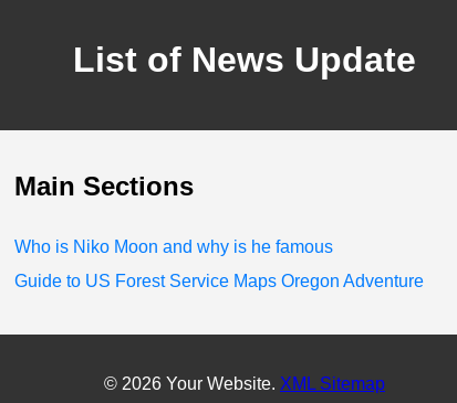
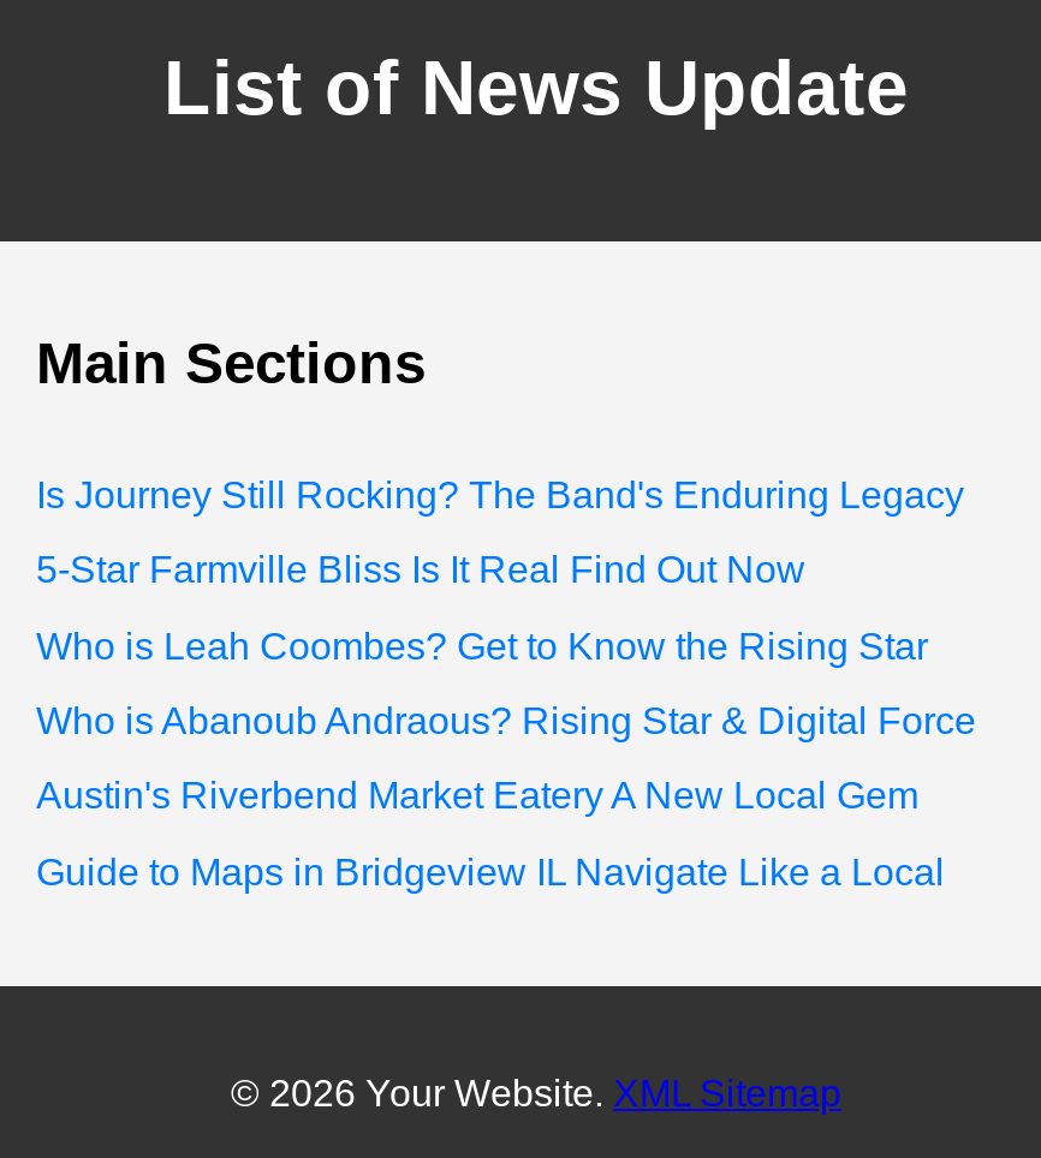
[14,237,424,291] Who is Niko Moon and why is he famous | Guide to US Forest Service Maps Oregon Adventure -> [36,474,976,892] Is Journey Still Rocking? The Band's Enduring Legacy | 5-Star Farmville Bliss Is It Real Find Out Now | Who is Leah Coombes? Get to Know the Rising Star | Who is Abanoub Andraous? Rising Star & Digital Force | Austin's Riverbend Market Eatery A New Local Gem | Guide to Maps in Bridgeview IL Navigate Like a Local

